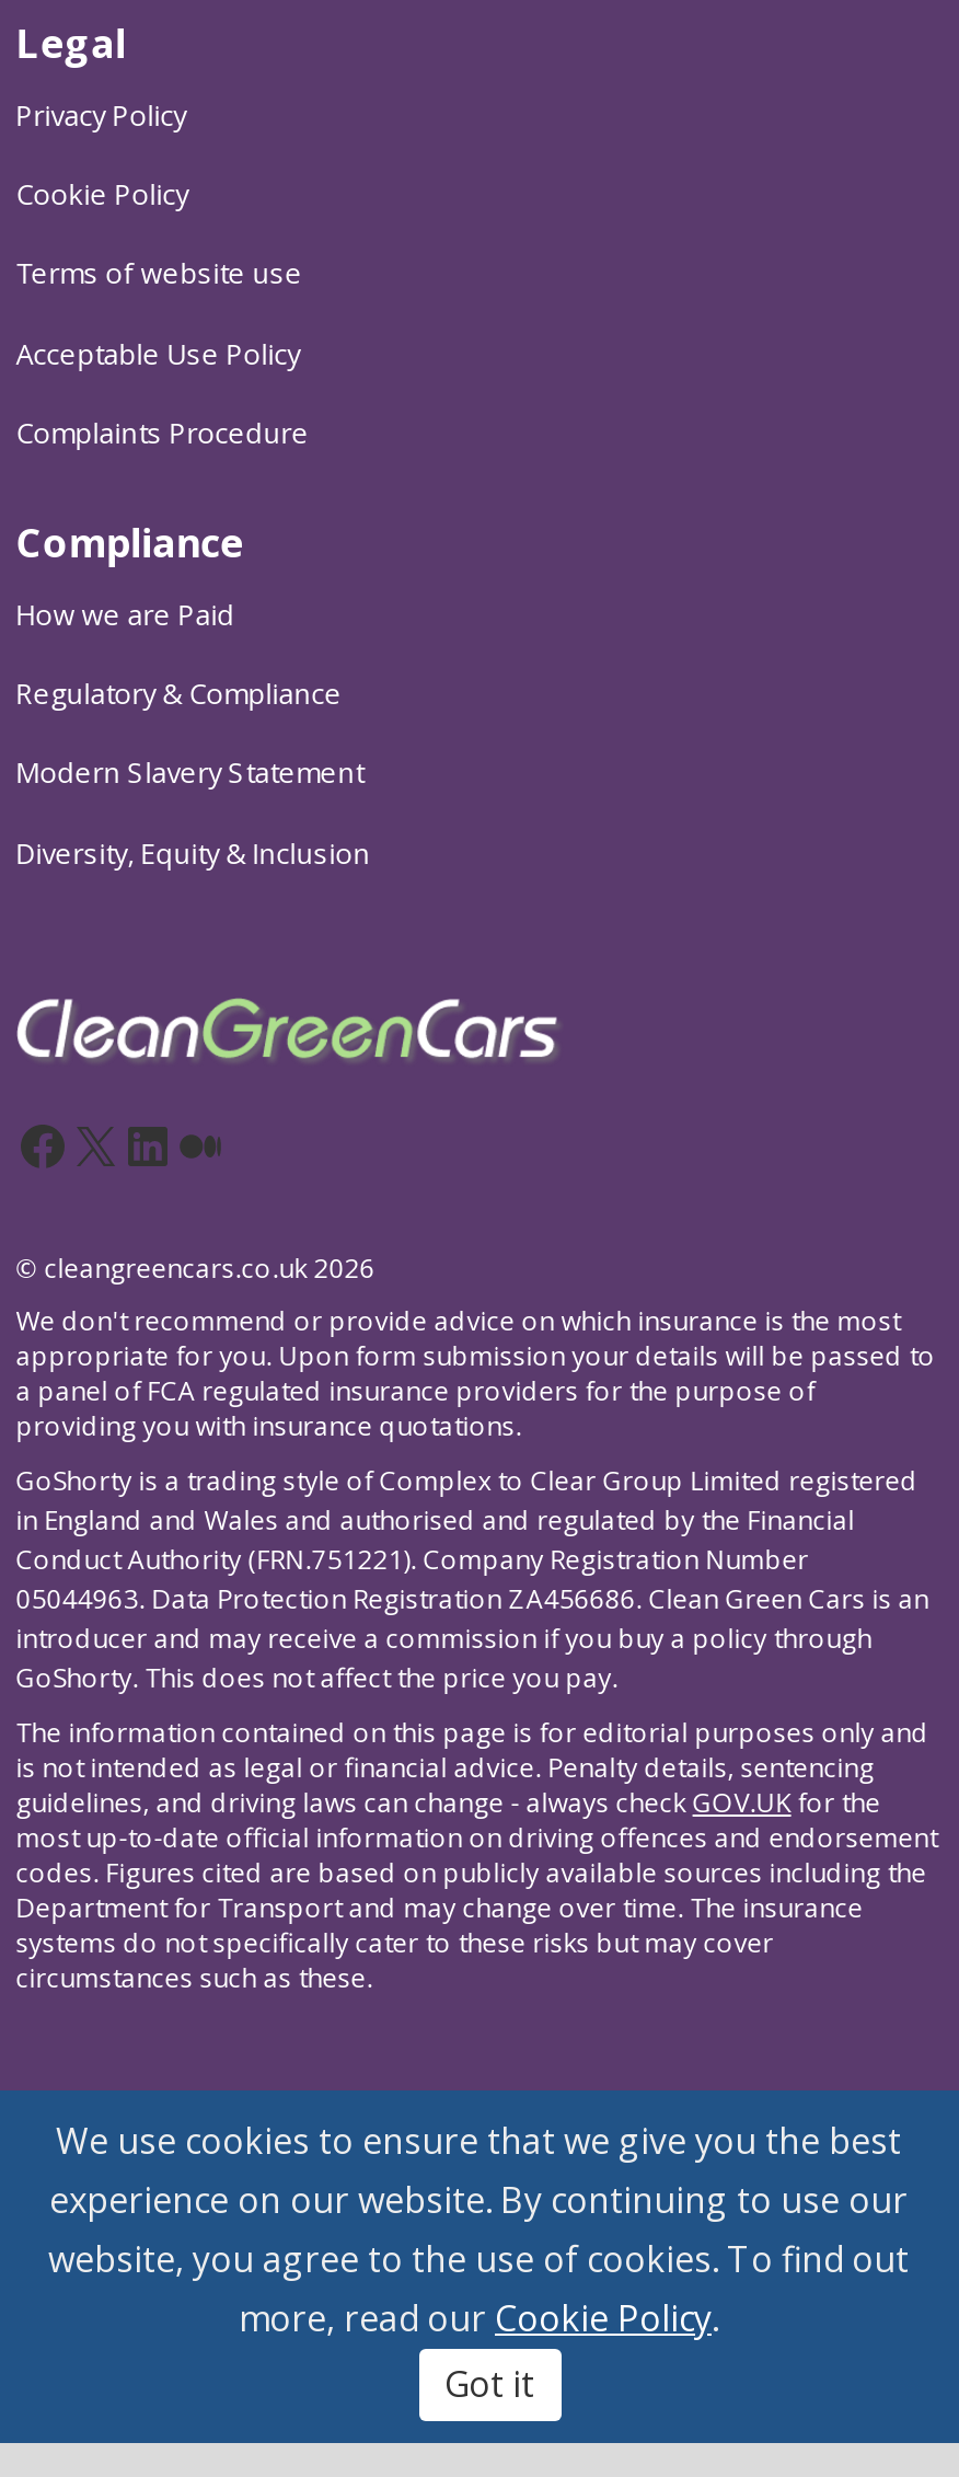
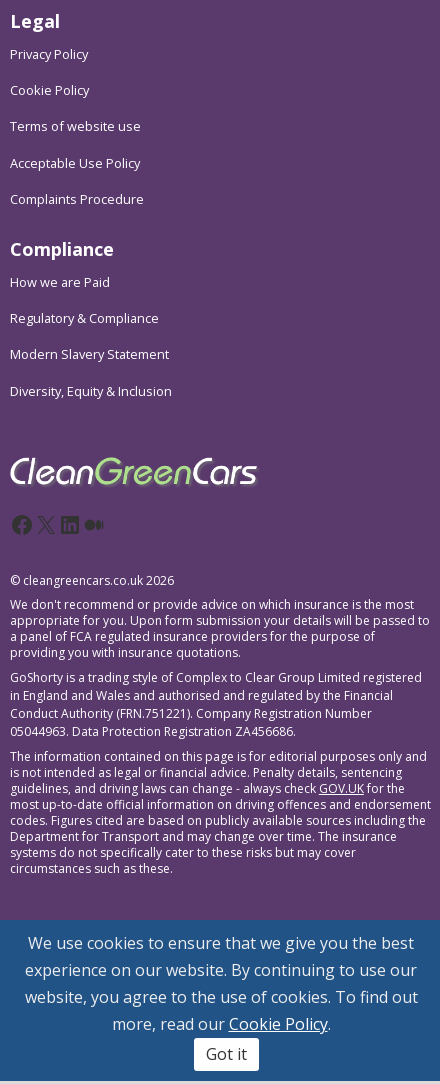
[16,1580,929,1696] 05044963. Data Protection Registration ZA456686. Clean Green Cars is an | introducer and may receive a commission if you buy a policy through | GoShorty. This does not affect the price you pay. -> [10,723,296,740] 05044963. Data Protection Registration ZA456686.

